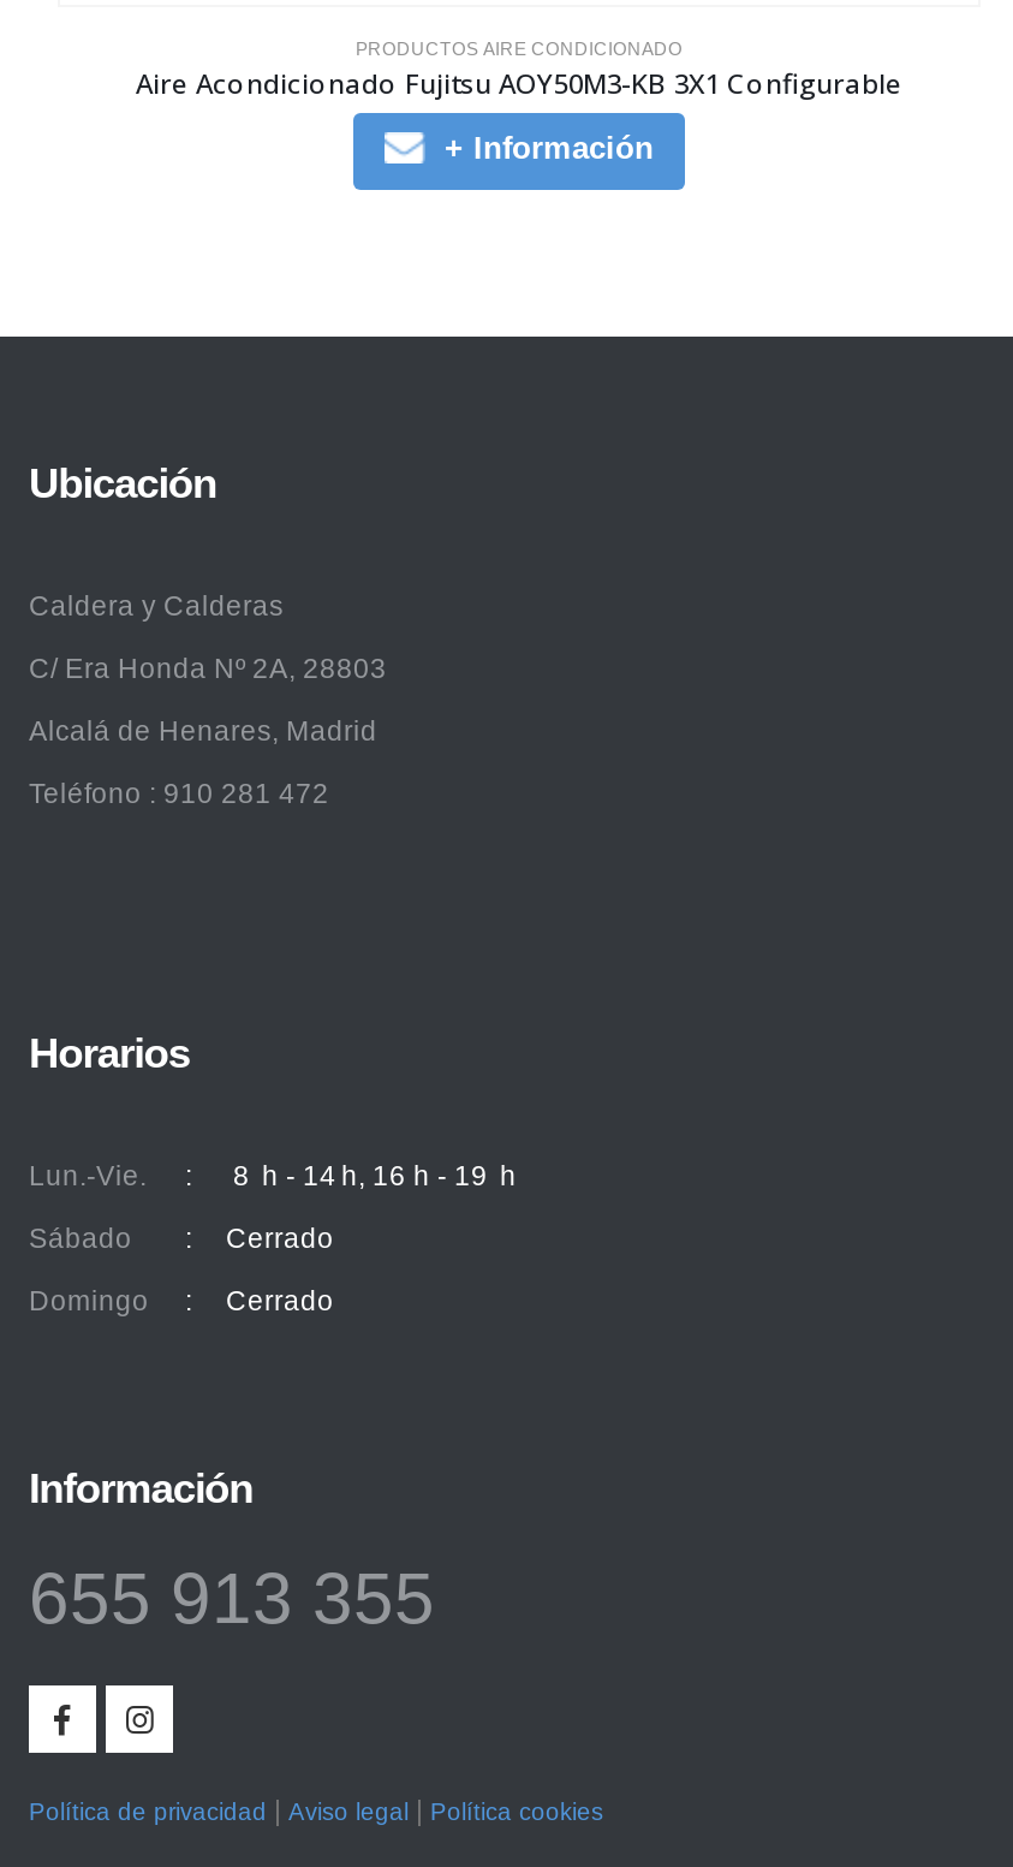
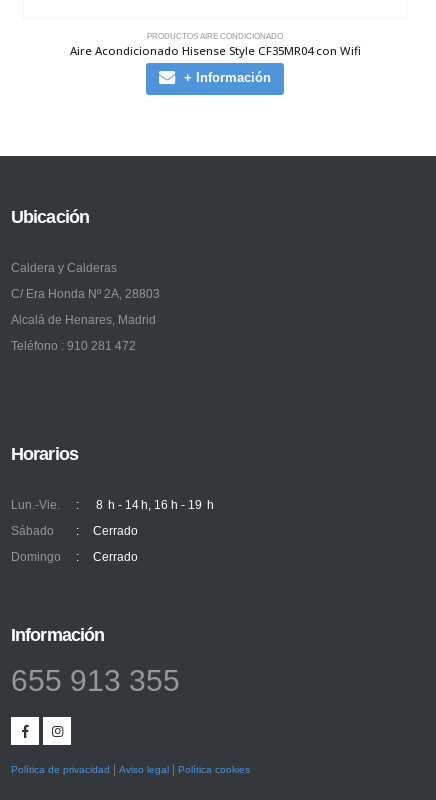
[136,65,902,101] Aire Acondicionado Fujitsu AOY50M3-KB 3X1 Configurable -> [69,43,360,58] Aire Acondicionado Hisense Style CF35MR04 con Wifi

